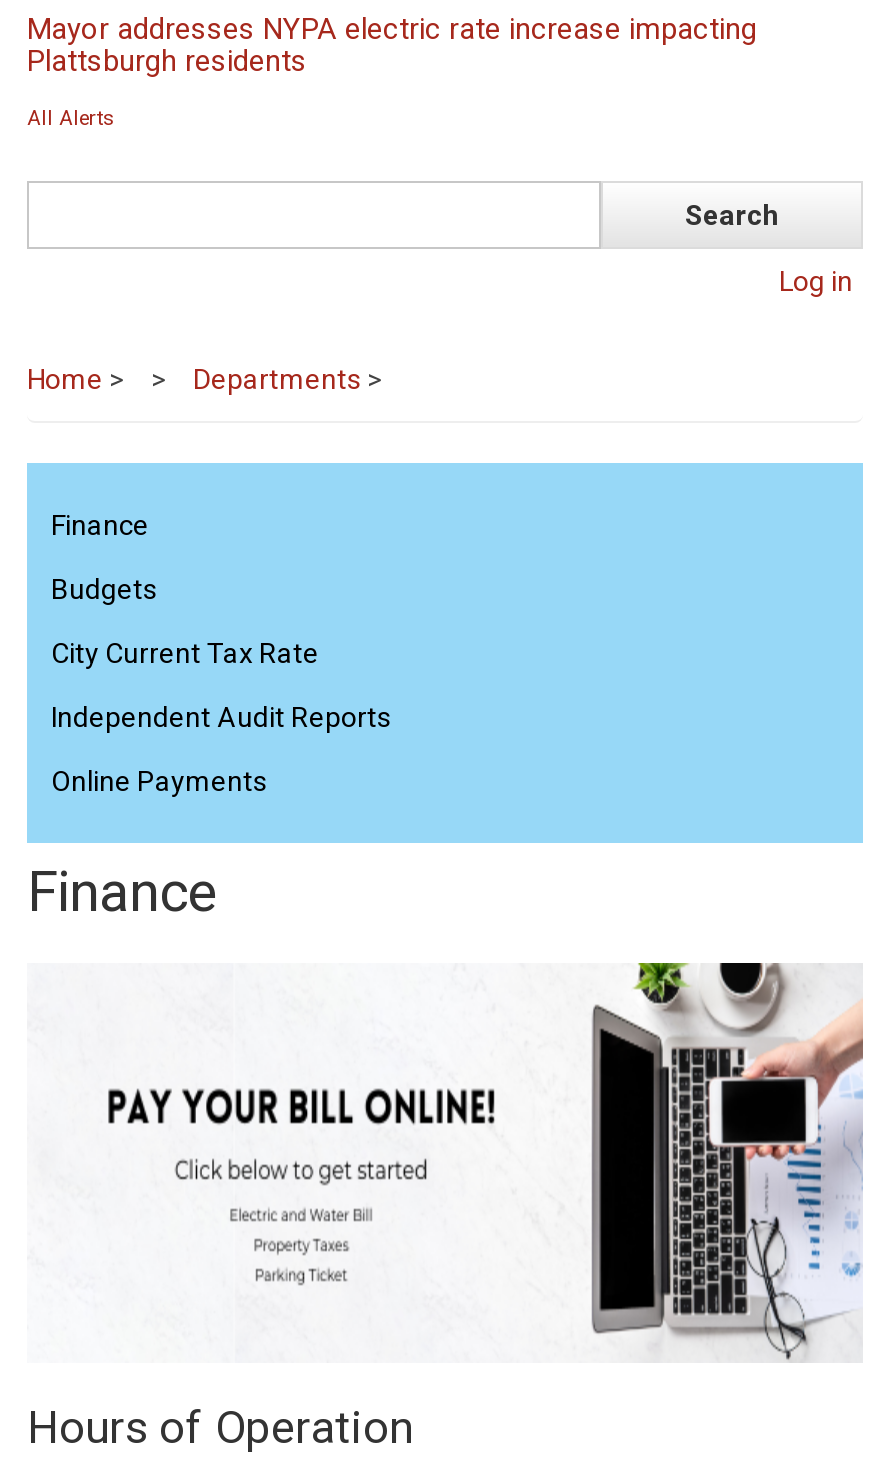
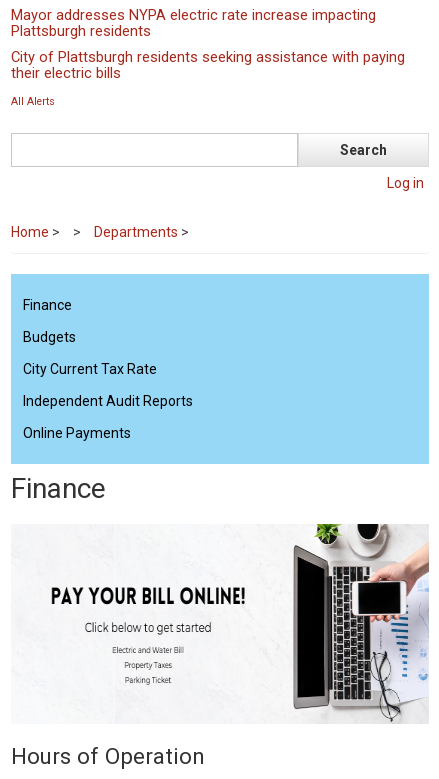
none -> [11,48,405,82] City of Plattsburgh residents seeking assistance with paying | their electric bills

